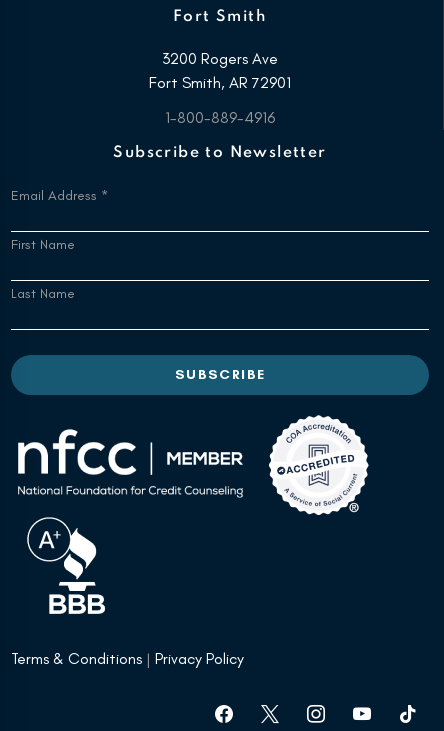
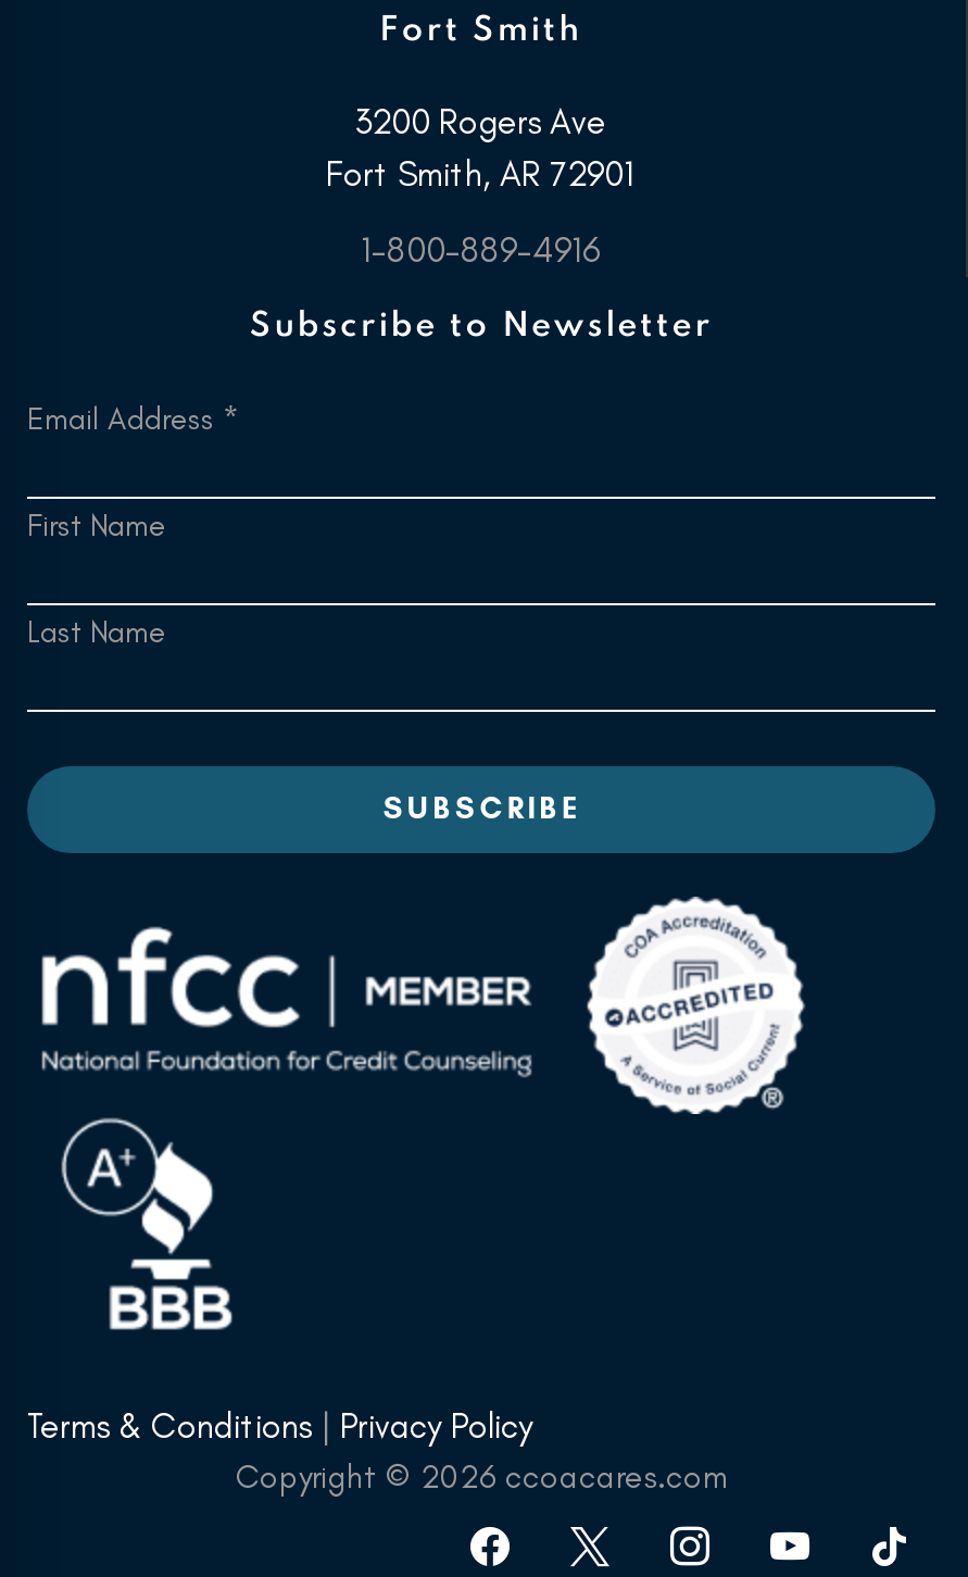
none -> [236,1456,727,1495] Copyright © 2026 ccoacares.com

